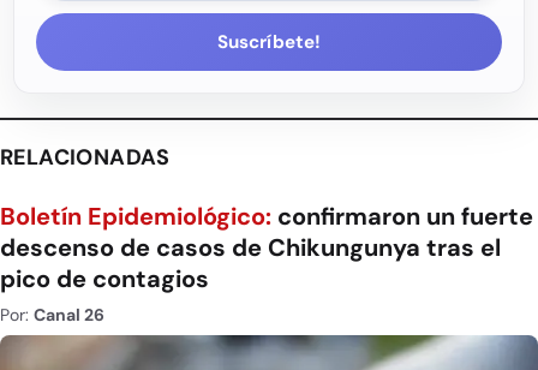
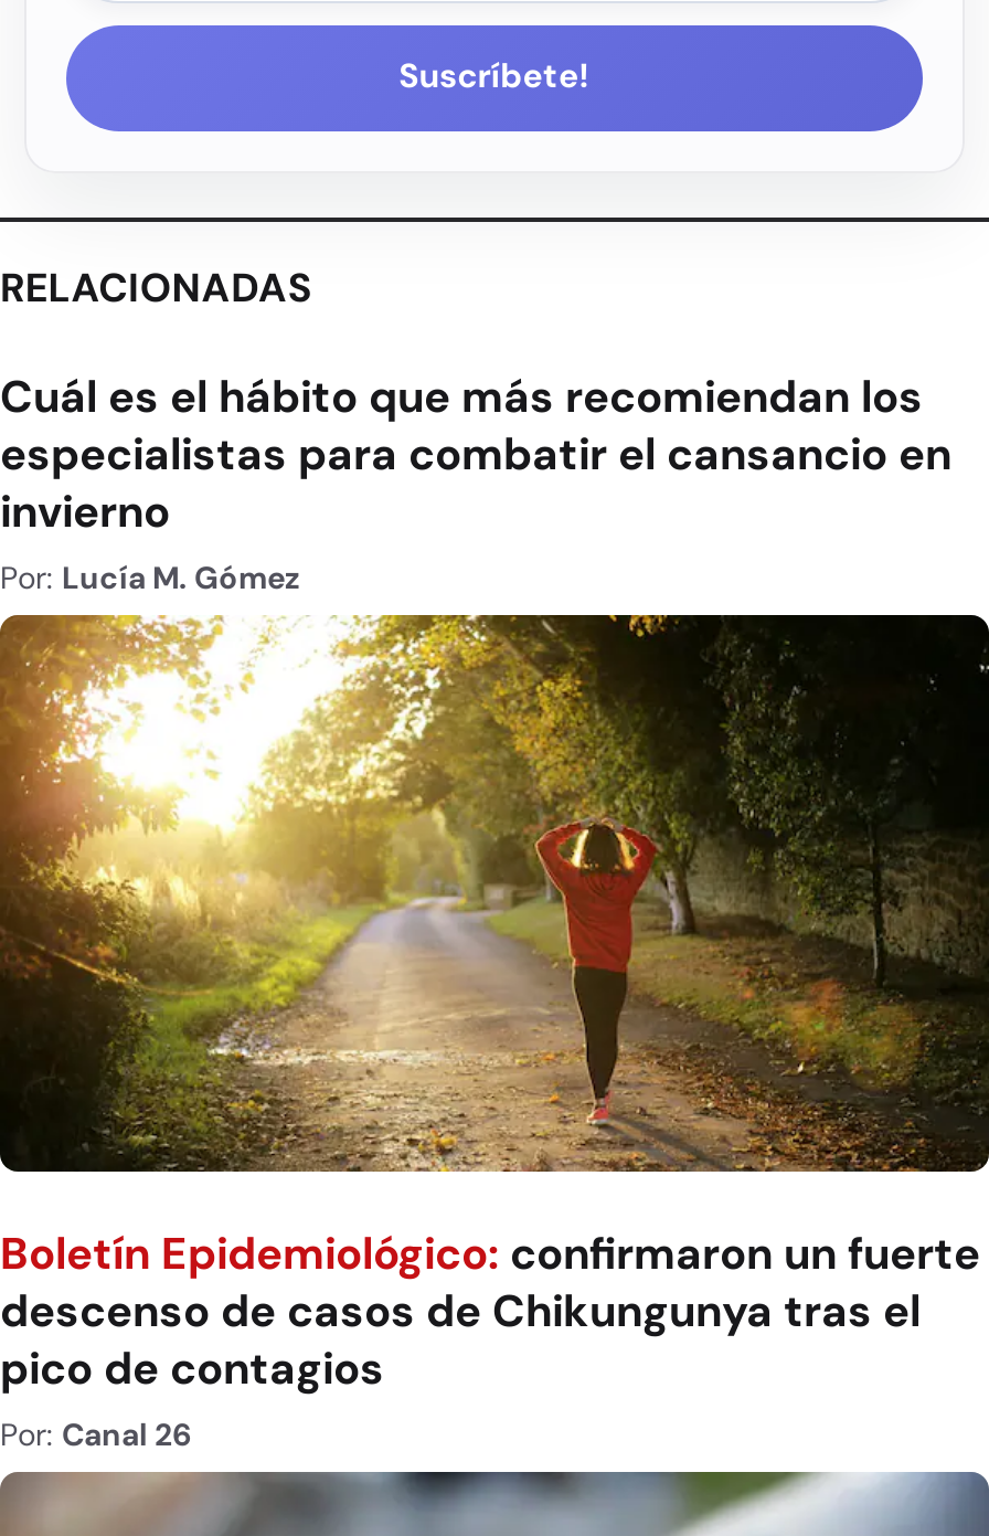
none -> [0,369,951,598] Cuál es el hábito que más recomiendan los | especialistas para combatir el cansancio en | invierno | Por: Lucía M. Gómez
none -> [7,614,982,1175] [image]

